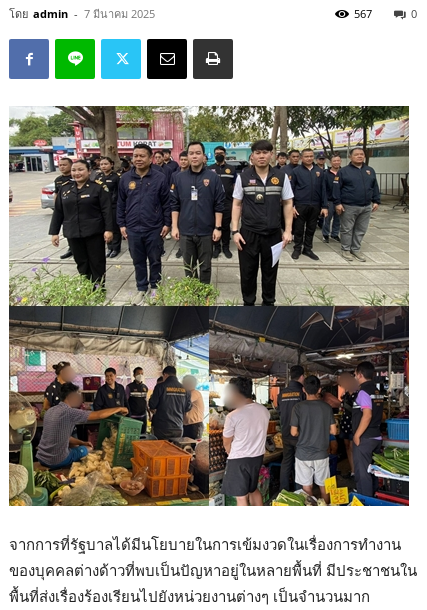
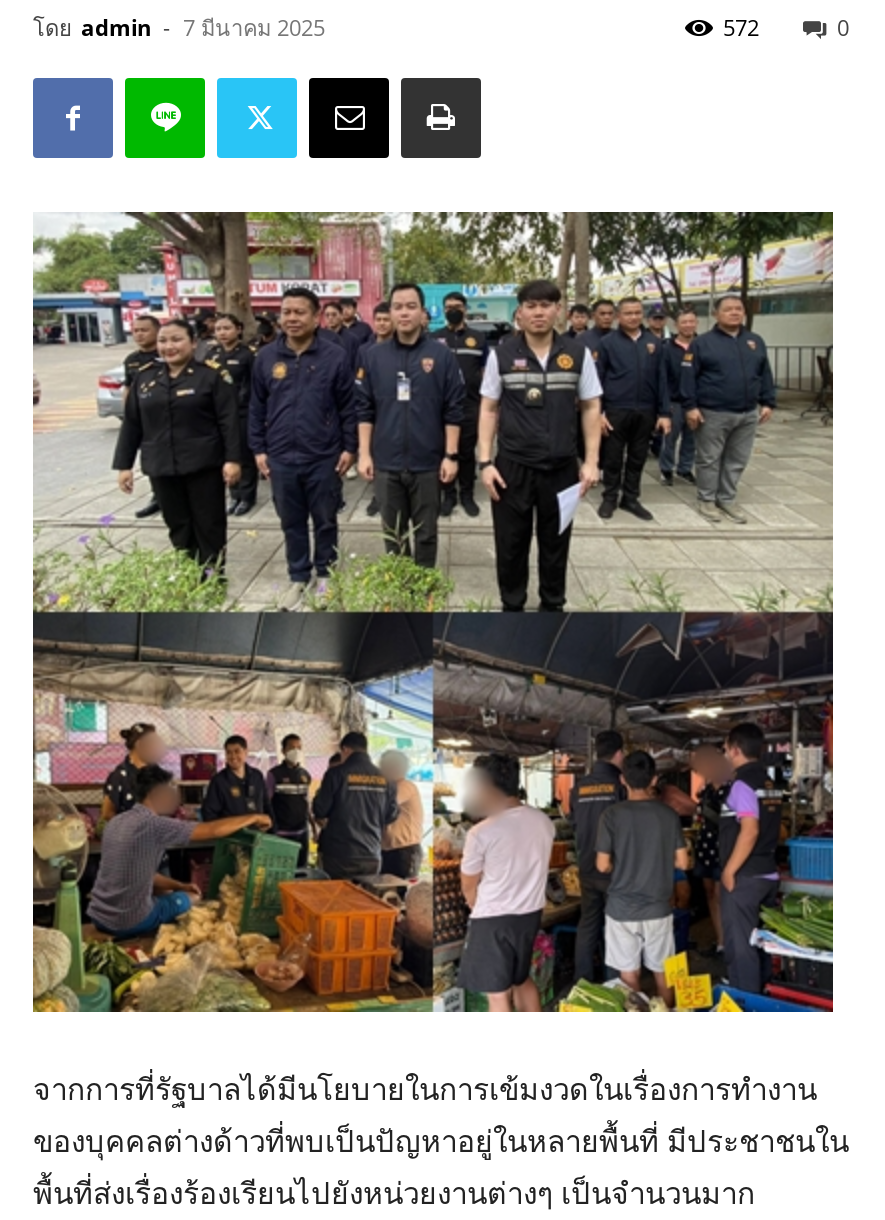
[354,6,372,21] 567 -> [723,12,759,42] 572

